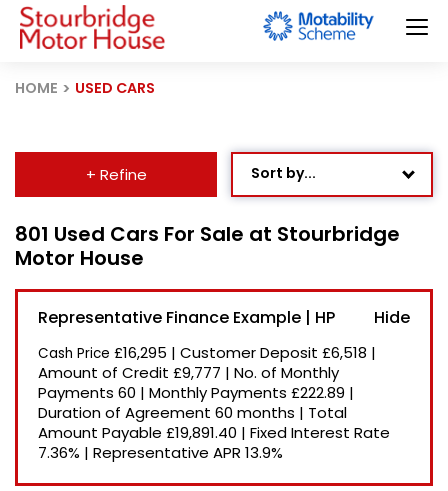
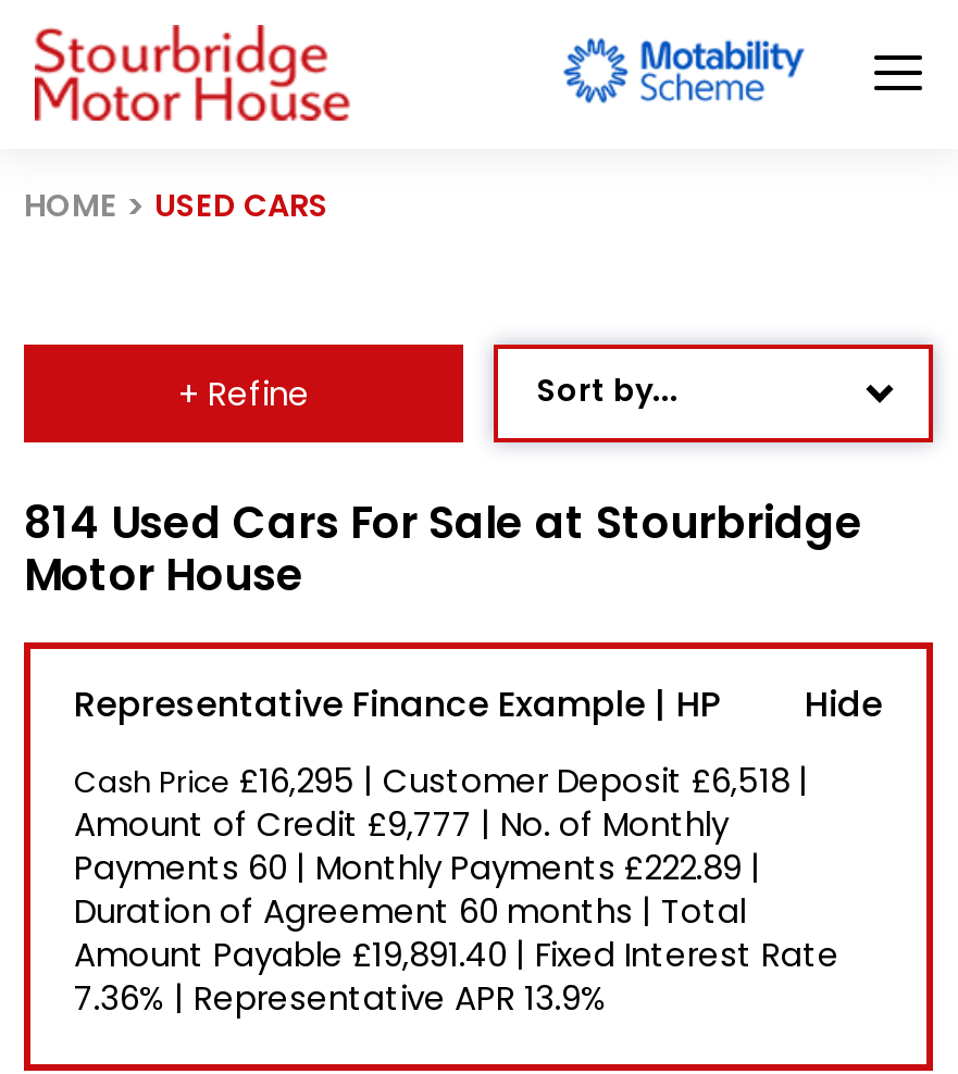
[15,220,400,248] 801 Used Cars For Sale at Stourbridge -> [24,492,863,553] 814 Used Cars For Sale at Stourbridge

